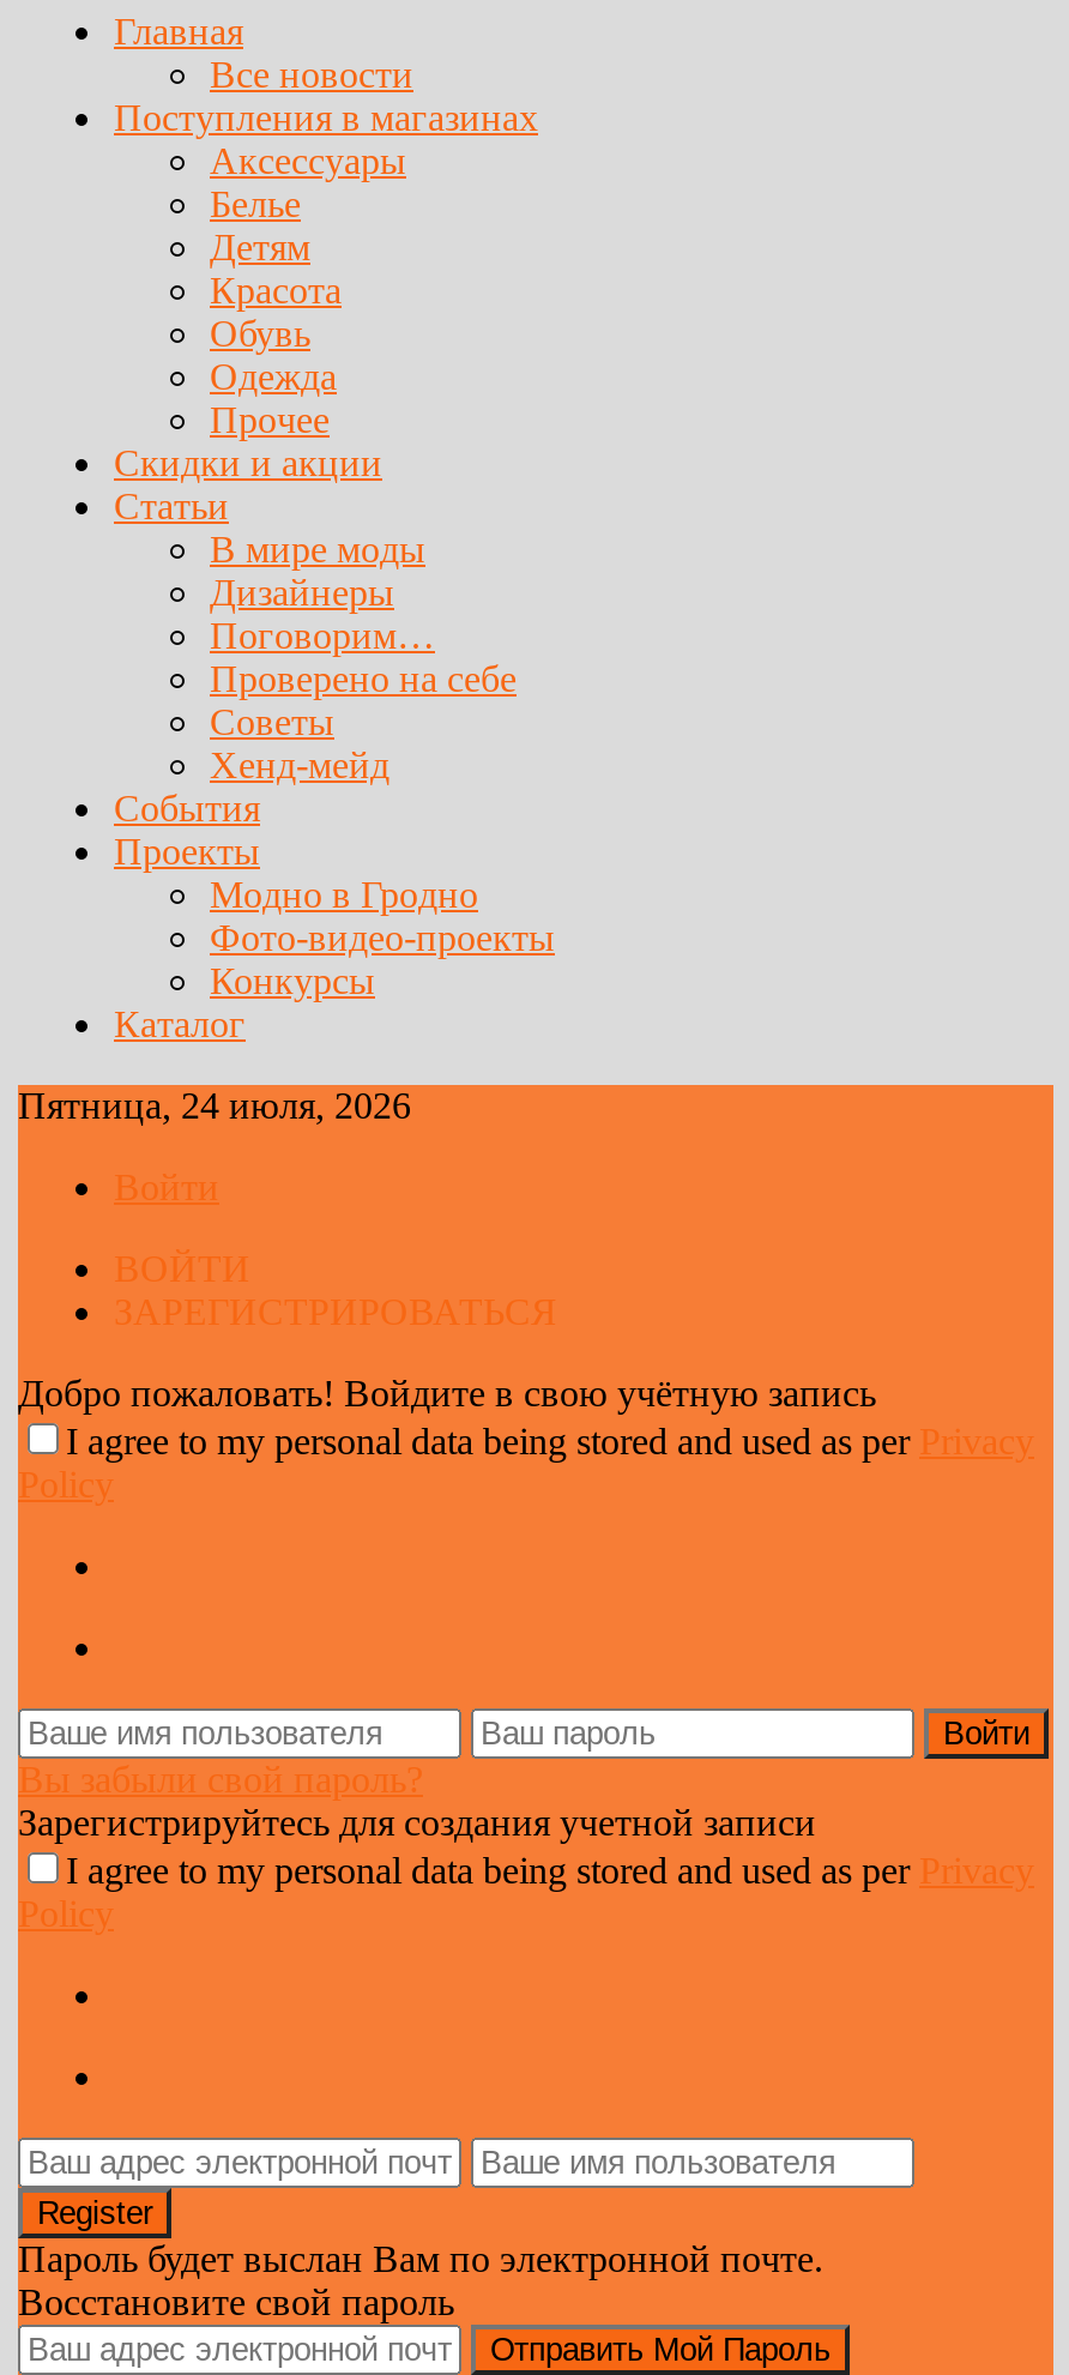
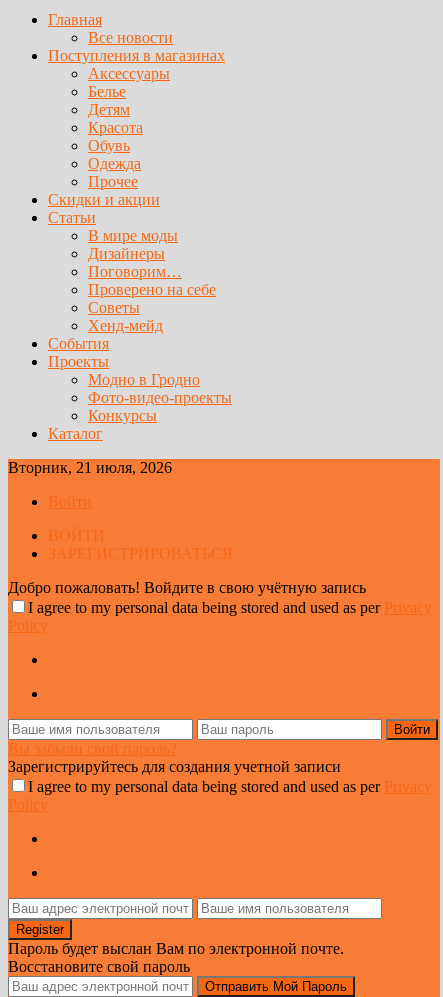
[18,1085,411,1126] Пятница, 24 июля, 2026 -> [8,459,172,476] Вторник, 21 июля, 2026

